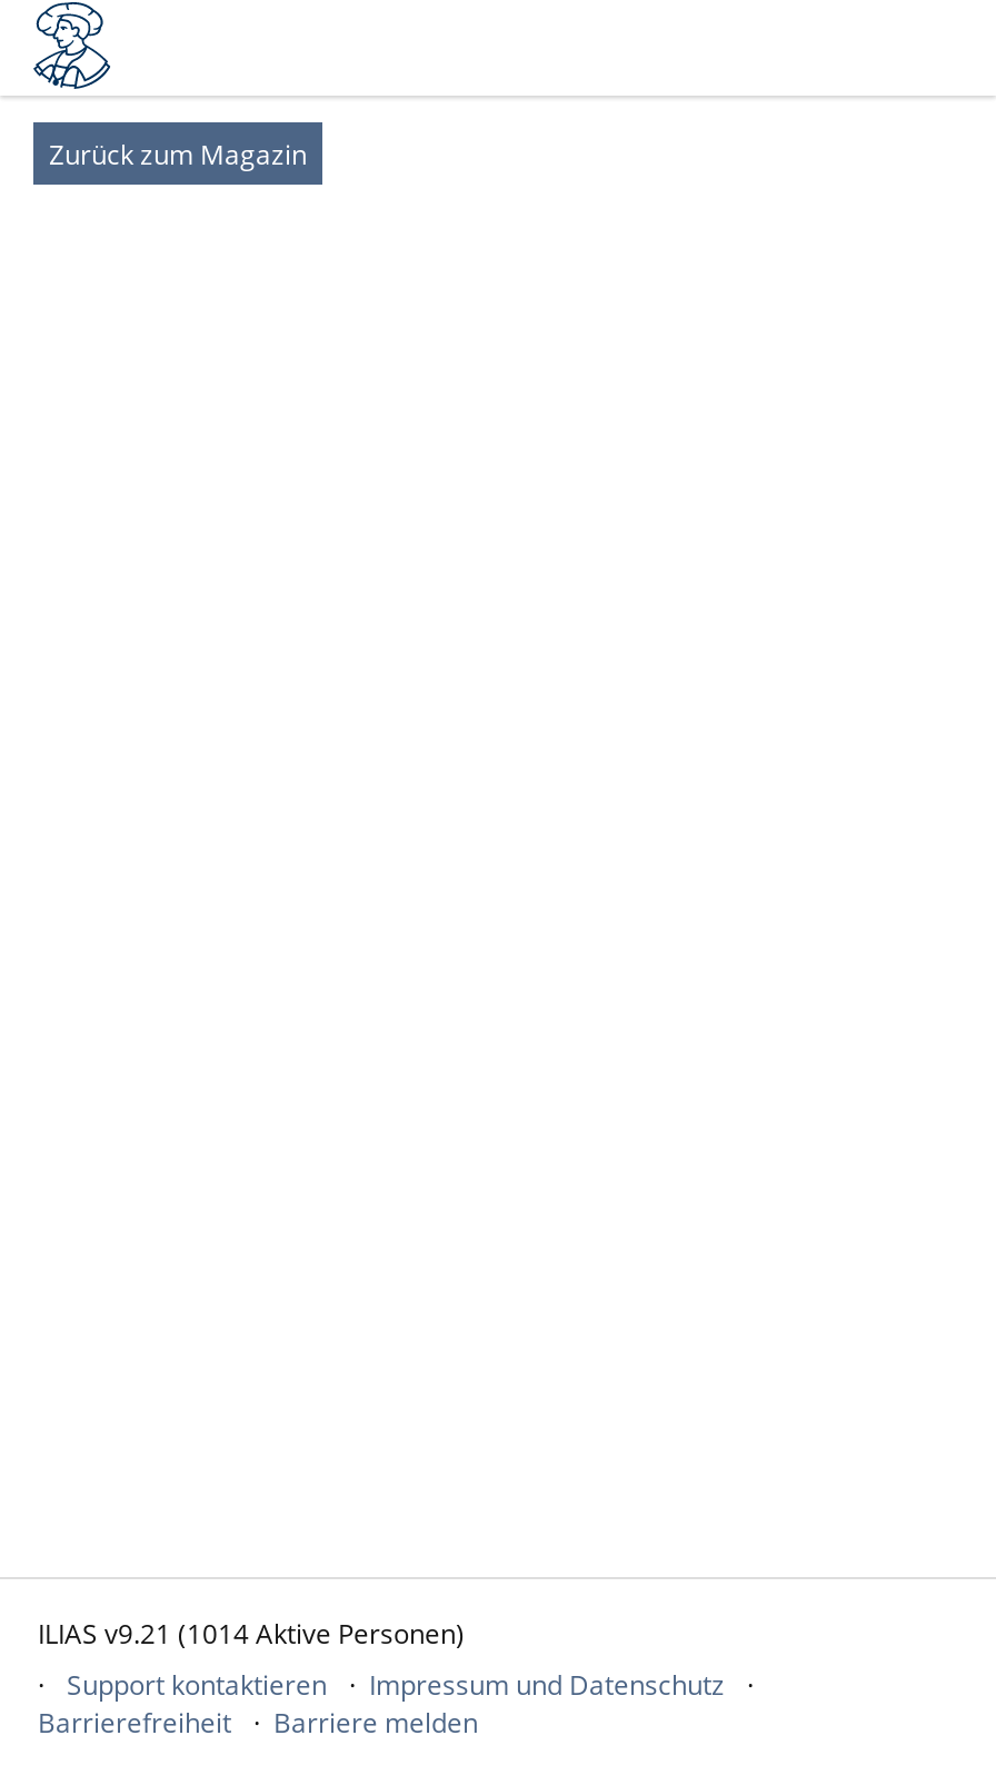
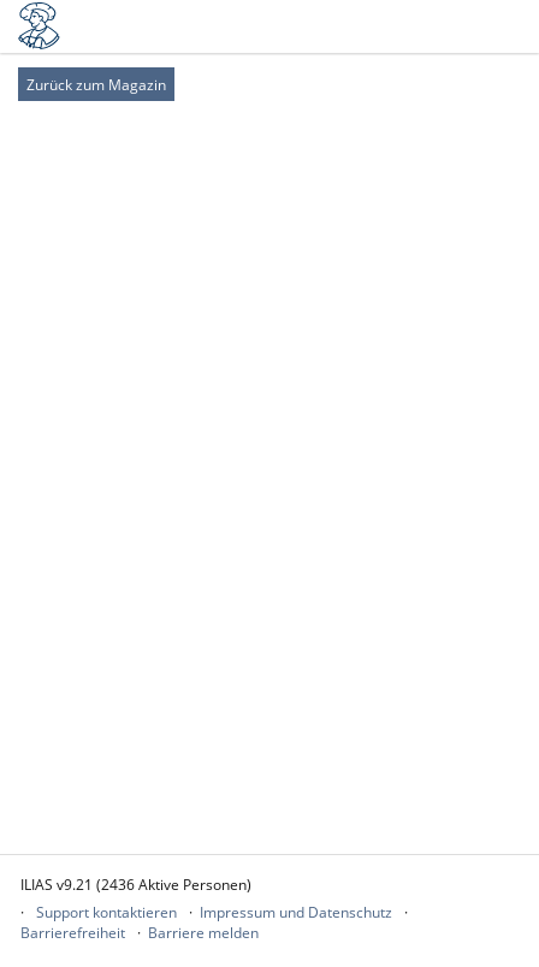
[38,1615,465,1653] ILIAS v9.21 (1014 Aktive Personen) -> [20,874,251,895] ILIAS v9.21 (2436 Aktive Personen)

